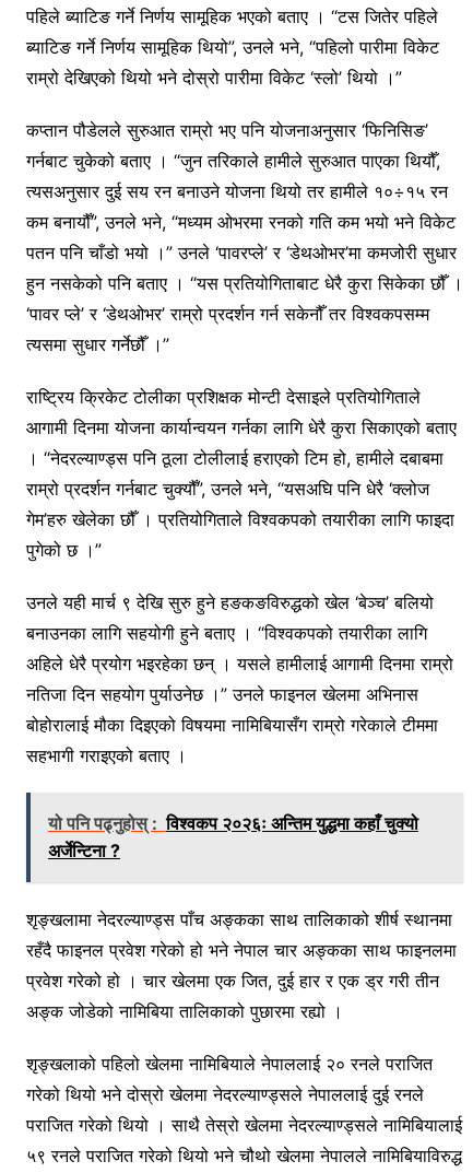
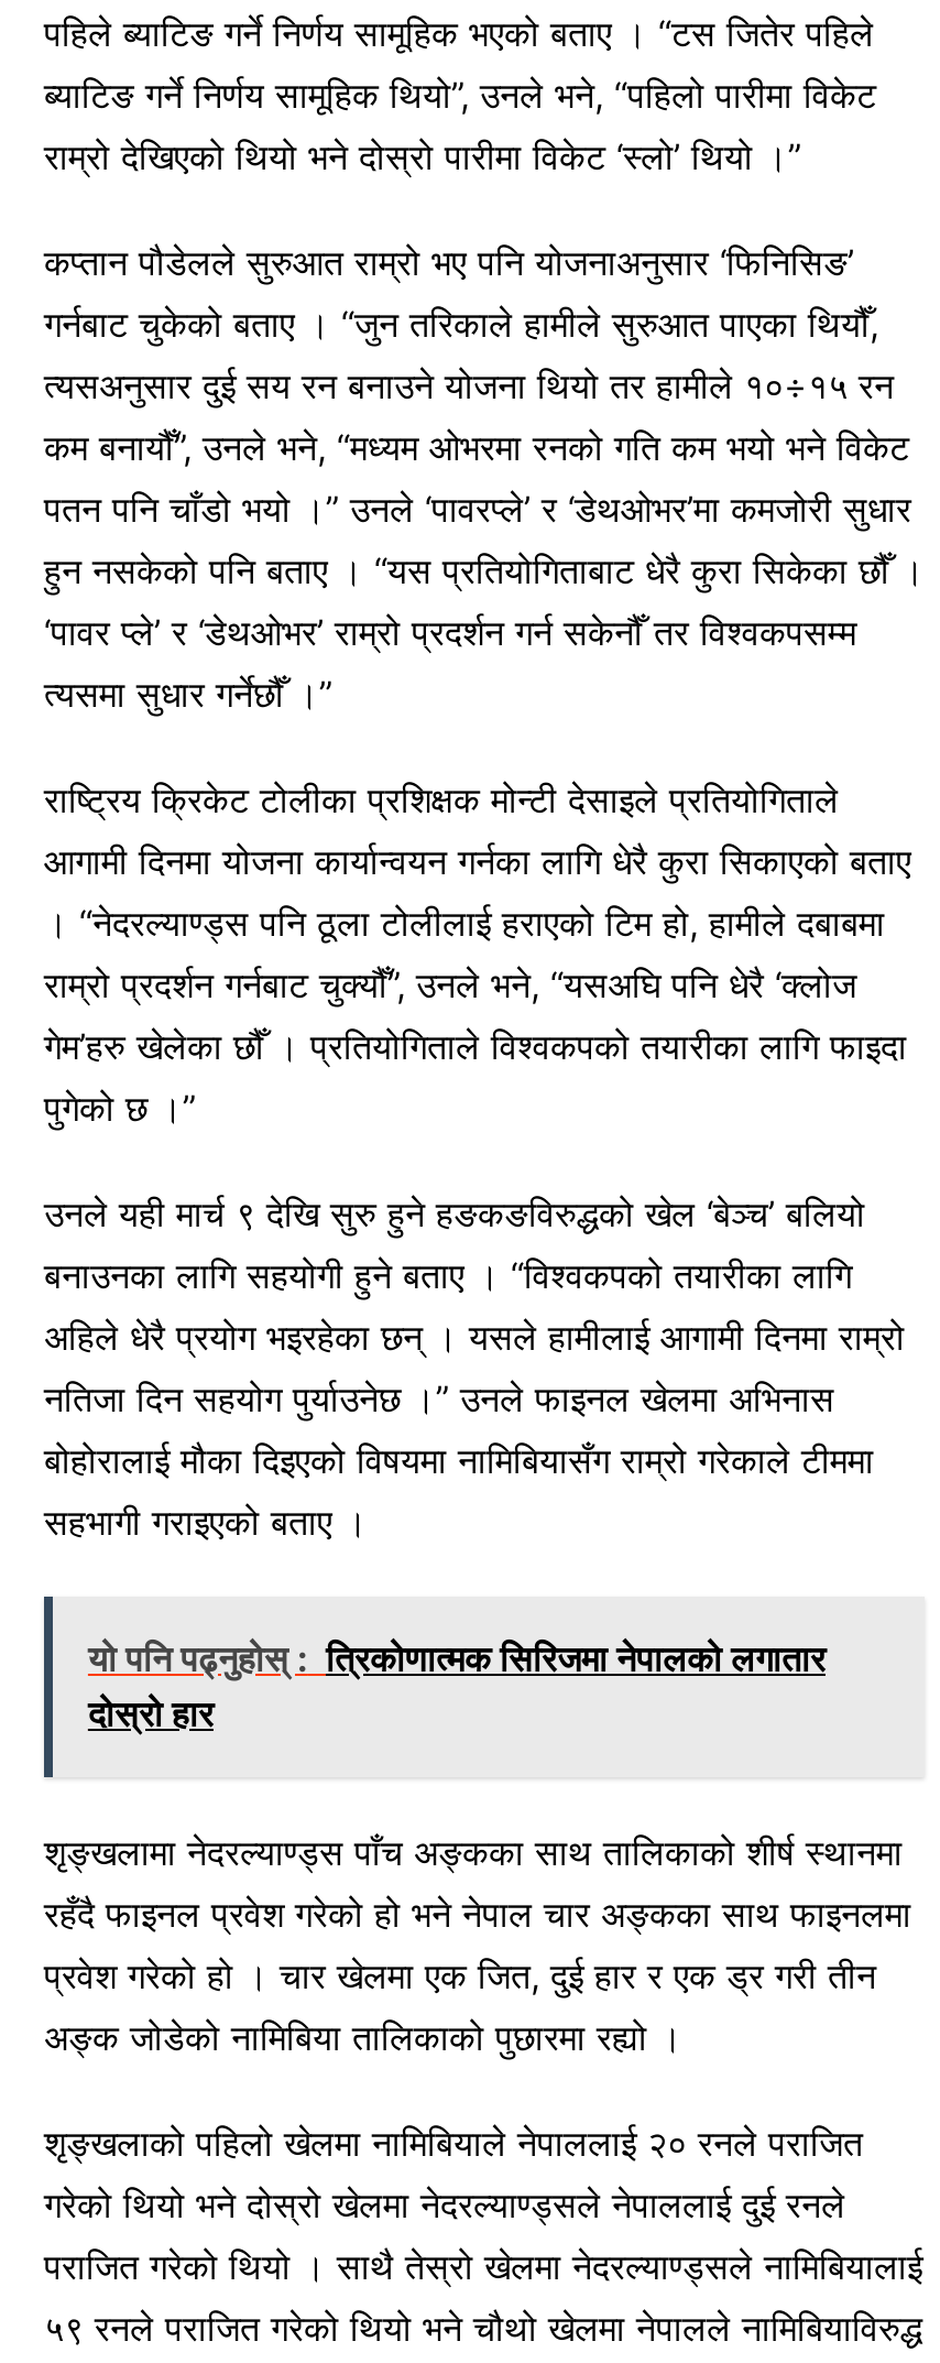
[48,813,418,862] यो पनि पढ्नुहोस् : विश्वकप २०२६ः अन्तिम युद्धमा कहाँ चुक्यो | अर्जेन्टिना ? -> [88,1637,826,1736] यो पनि पढ्नुहोस् : त्रिकोणात्मक सिरिजमा नेपालको लगातार | दोस्रो हार

